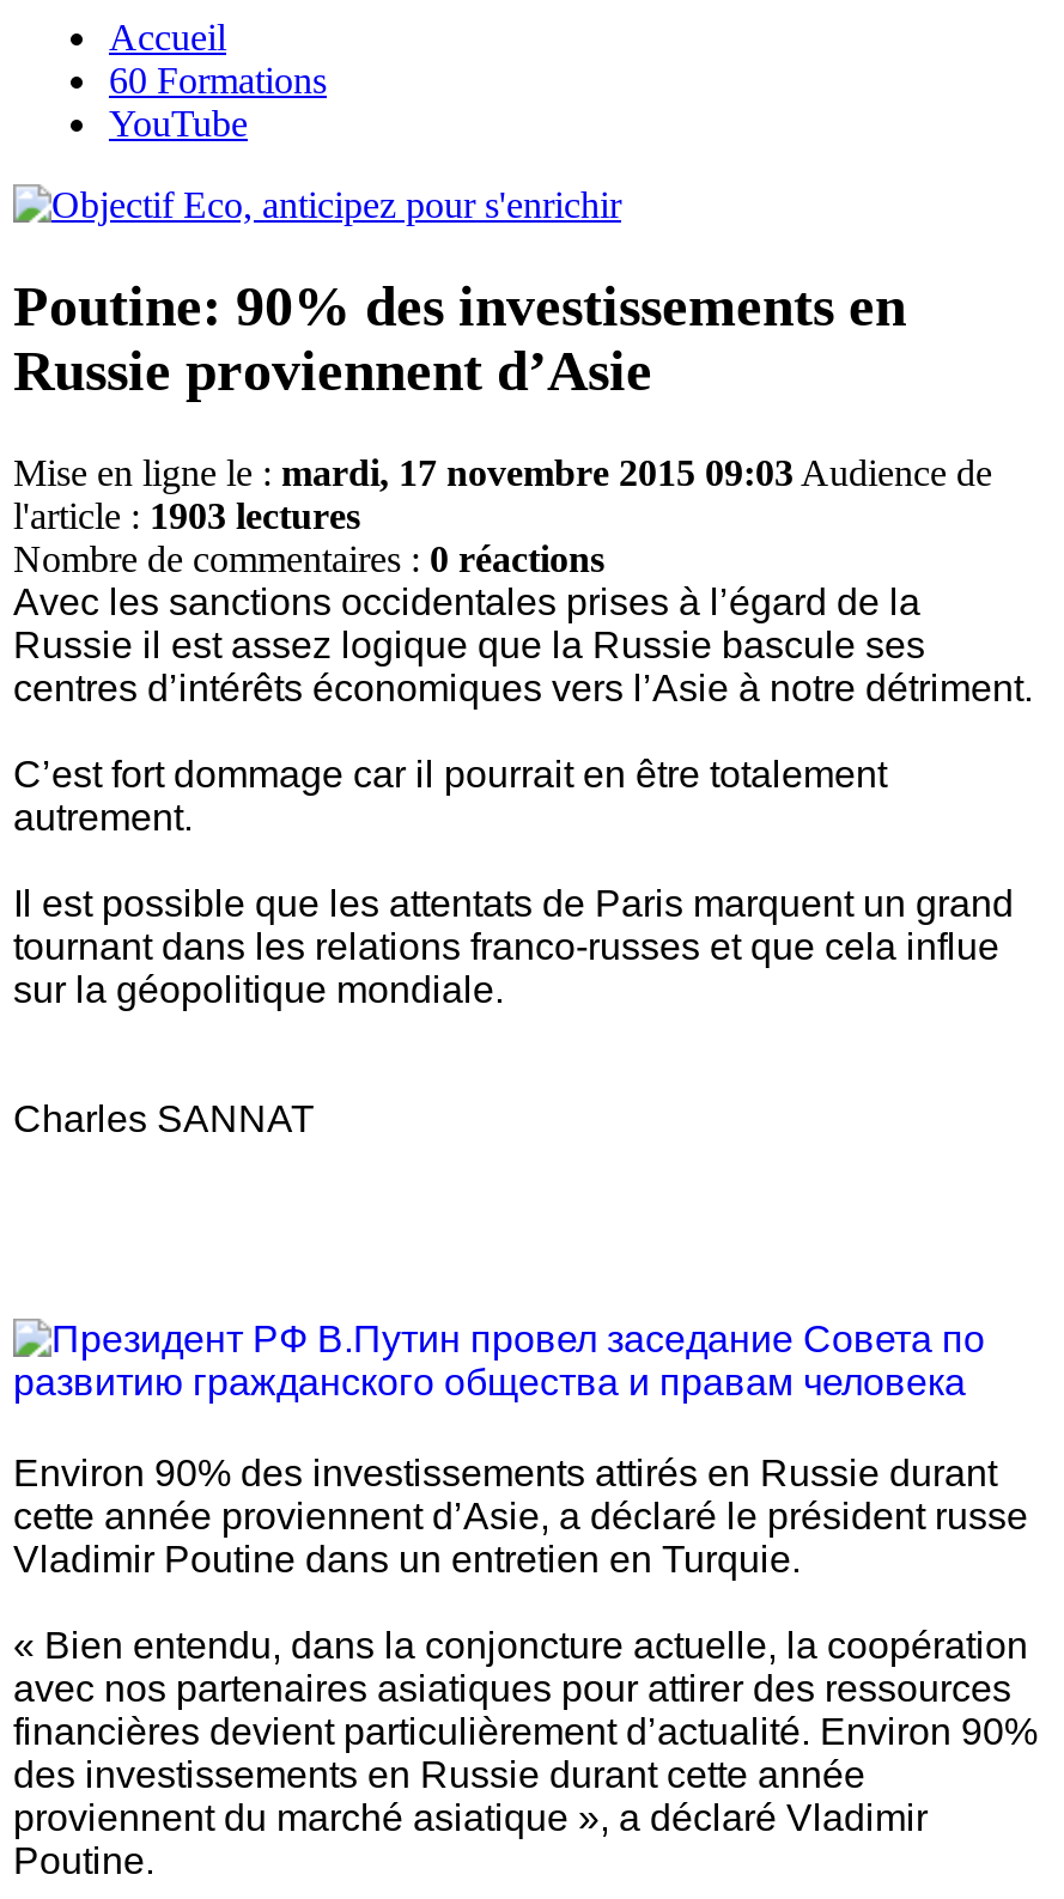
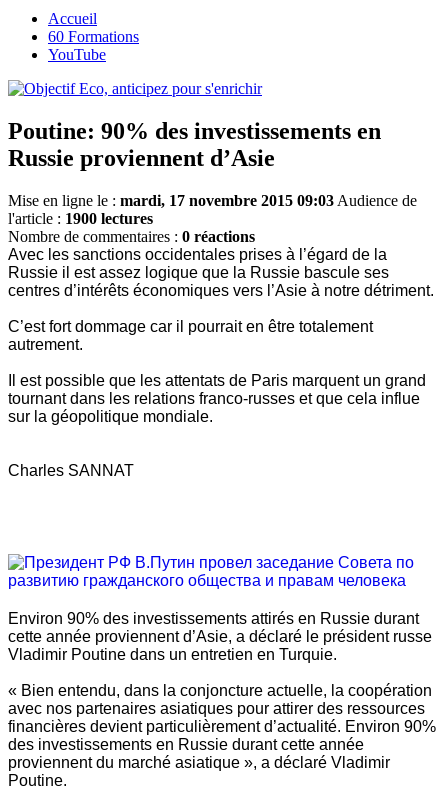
[13,496,360,537] l'article : 1903 lectures -> [8,210,153,227] l'article : 1900 lectures

